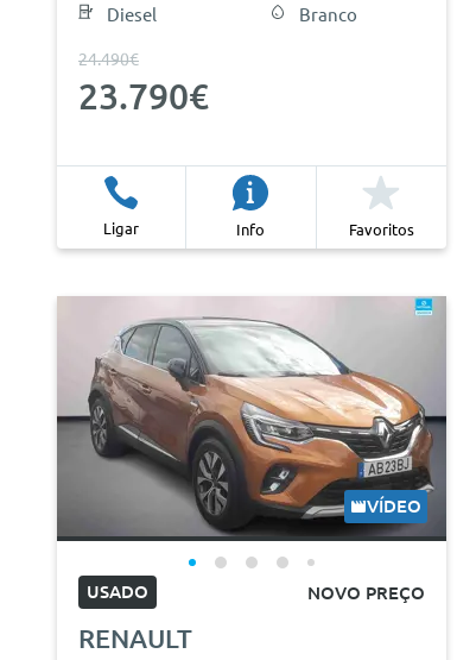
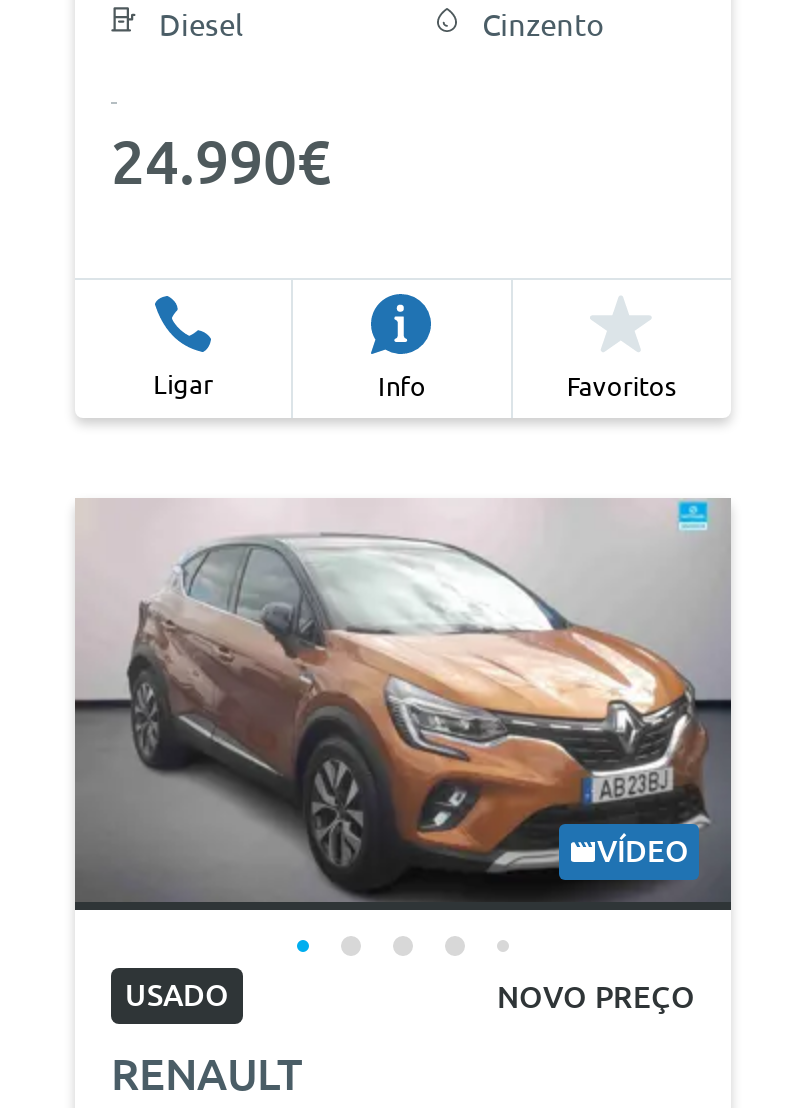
[299,5,357,25] Branco -> [482,8,604,42] Cinzento
[78,50,209,116] 24.490€ | 23.790€ -> [111,128,331,196] 24.990€

